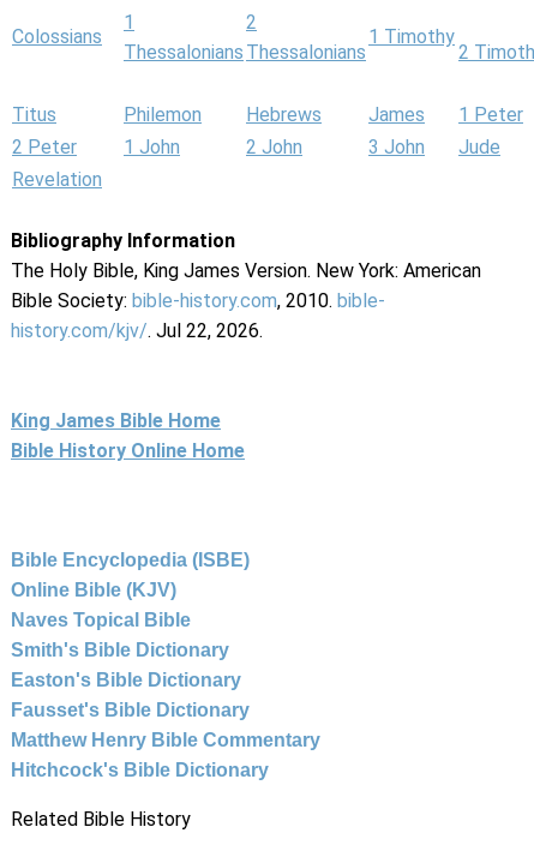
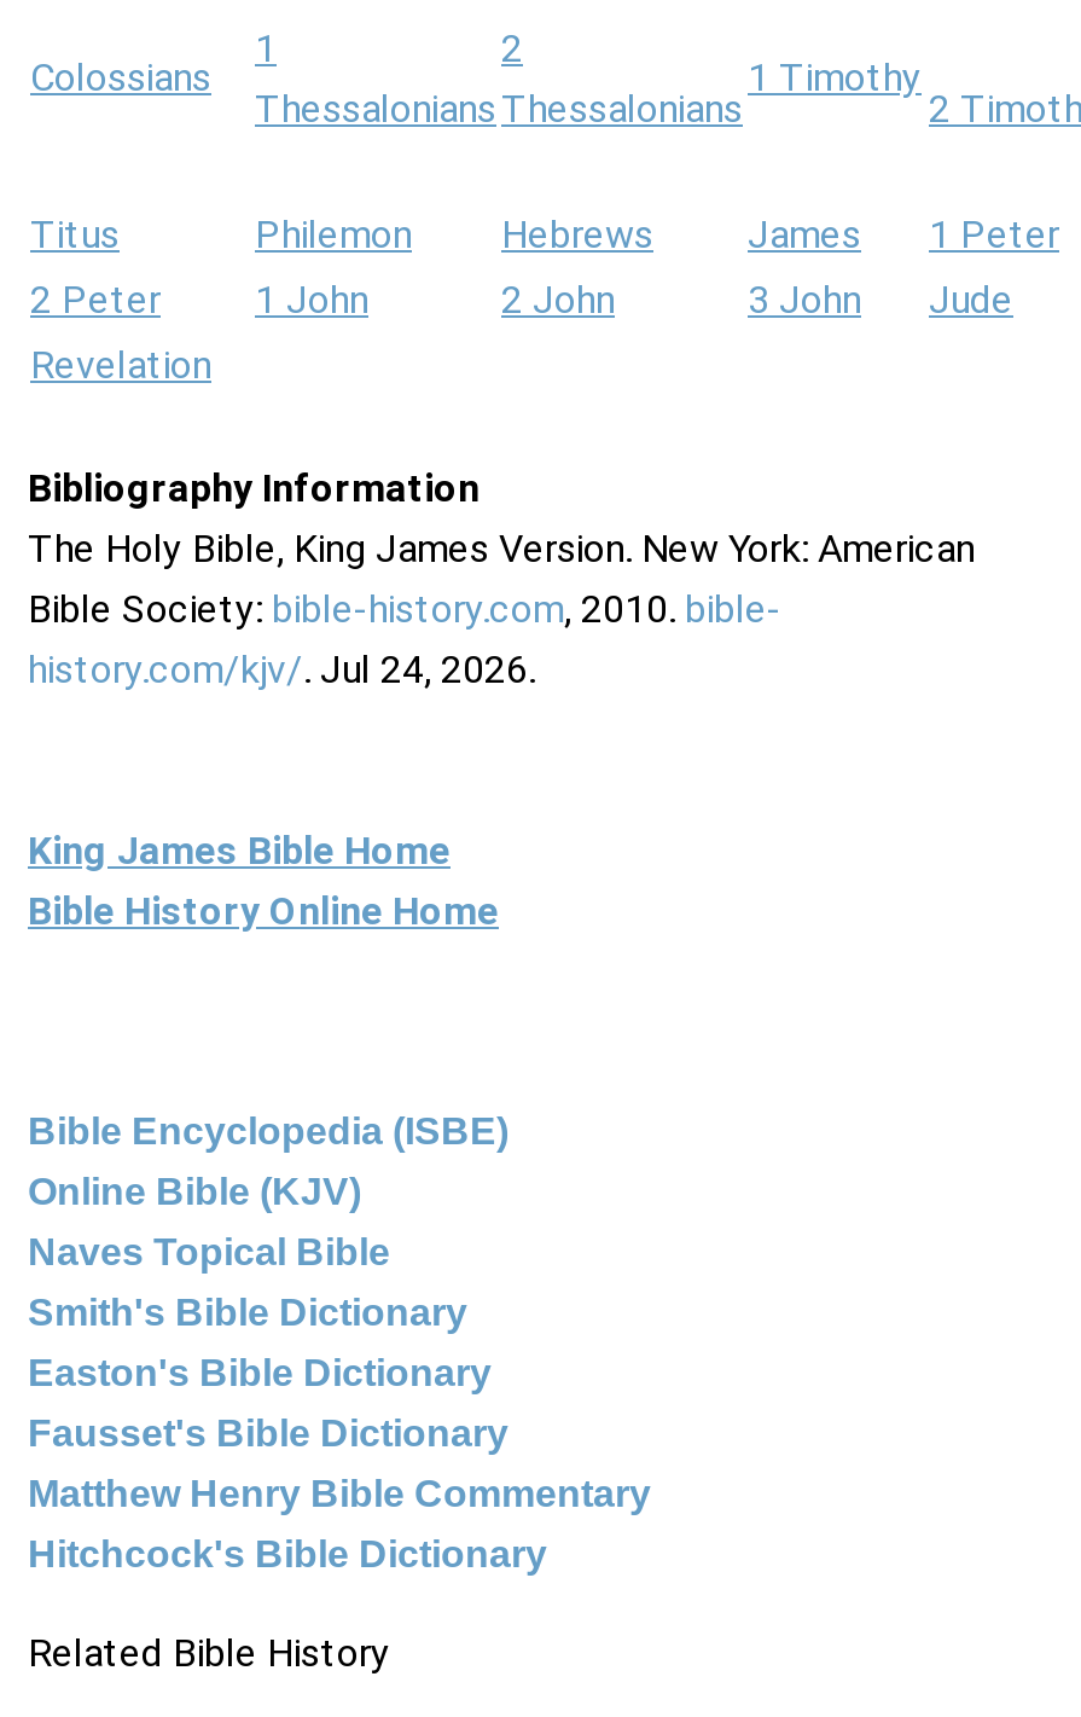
[11,320,263,342] history.com/kjv/. Jul 22, 2026. -> [28,647,535,693] history.com/kjv/. Jul 24, 2026.

